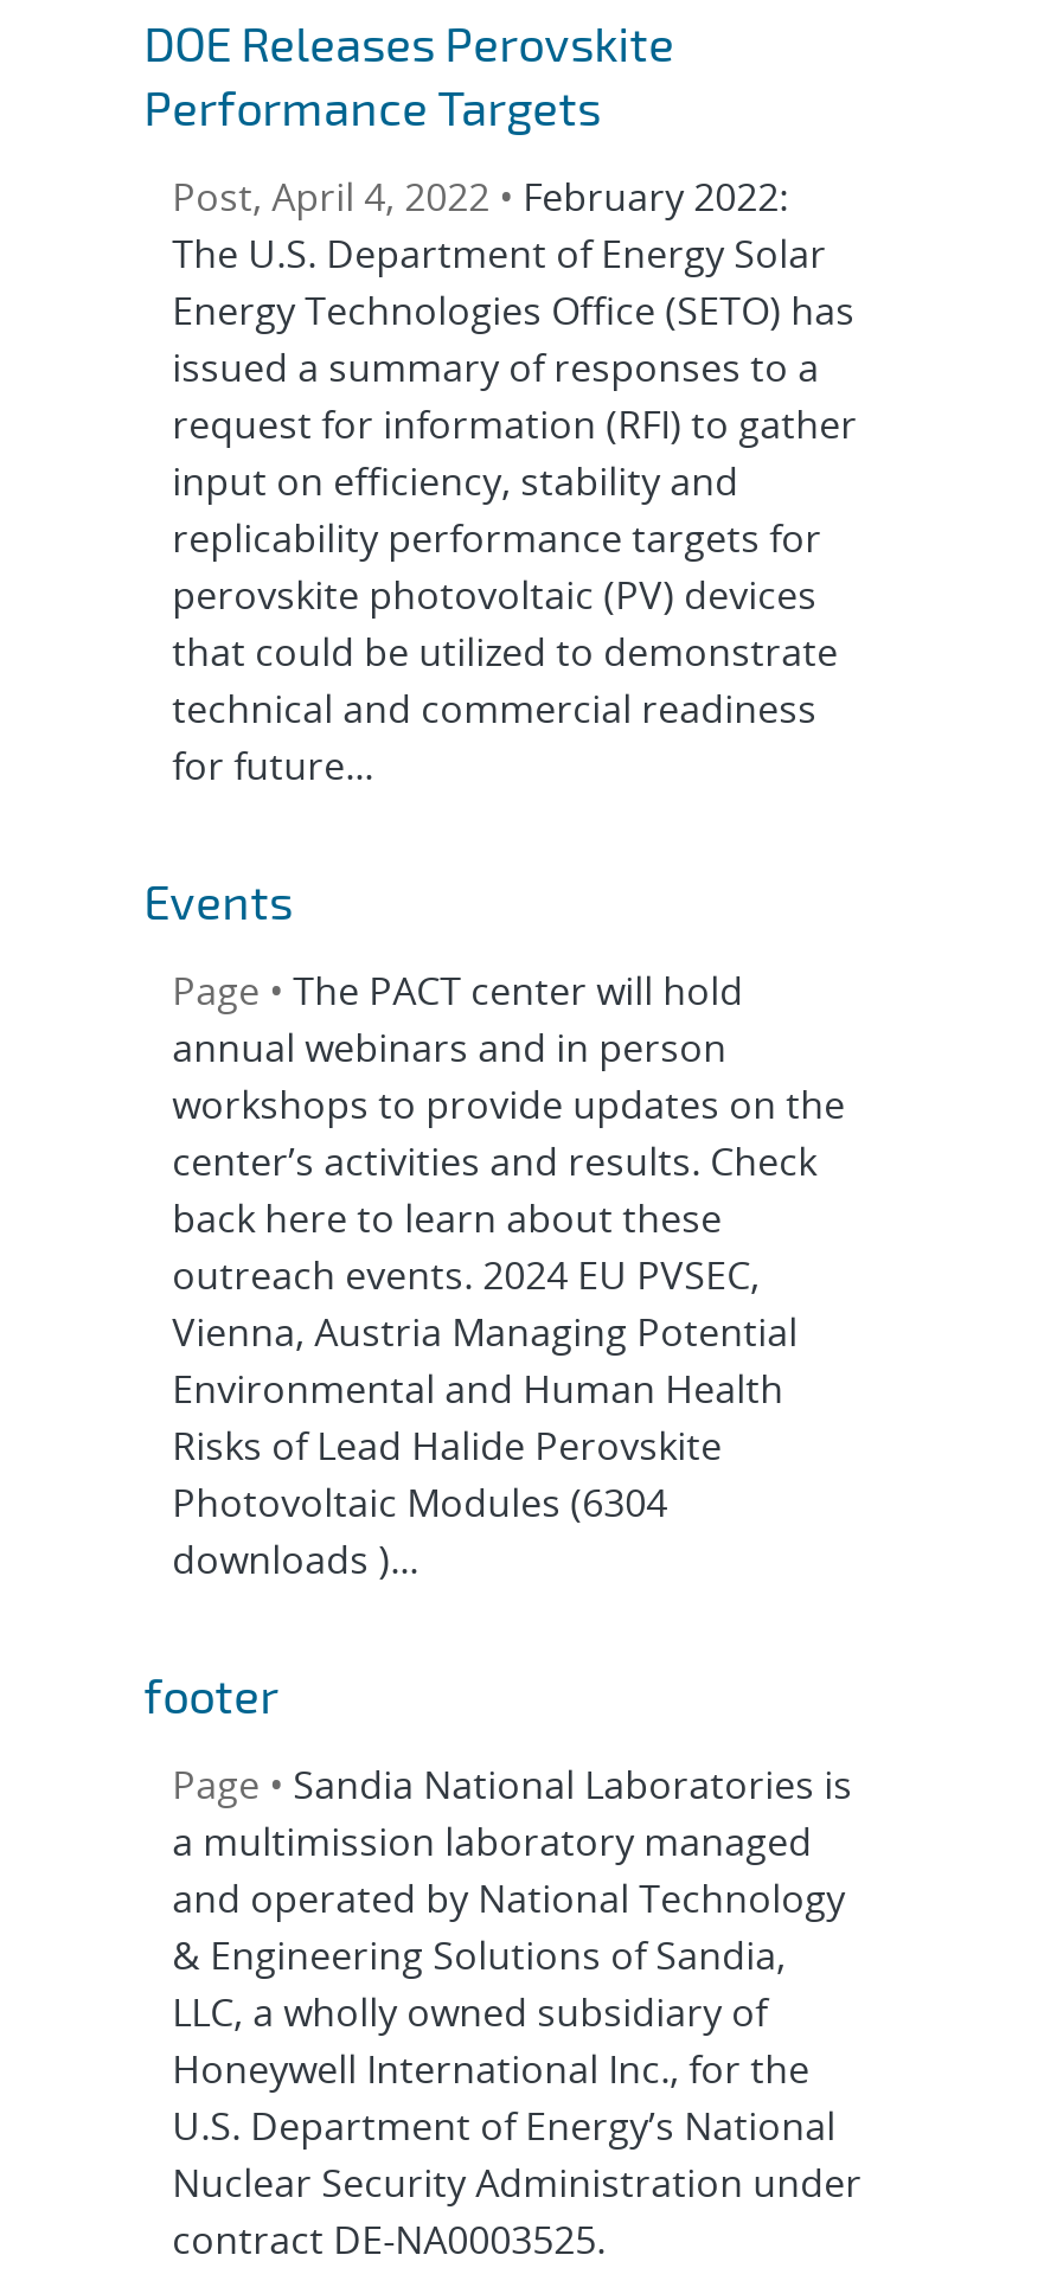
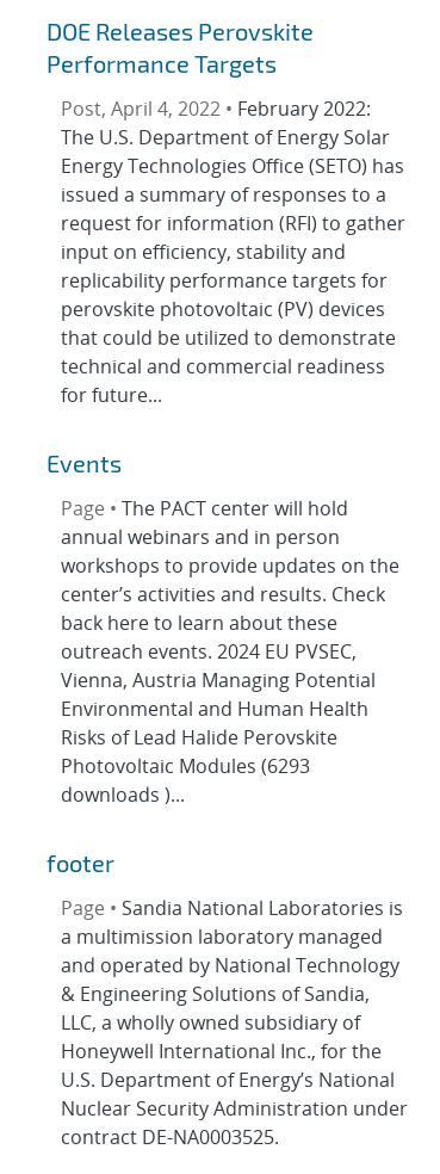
[172,1476,667,1529] Photovoltaic Modules (6304 -> [61,753,311,779] Photovoltaic Modules (6293

